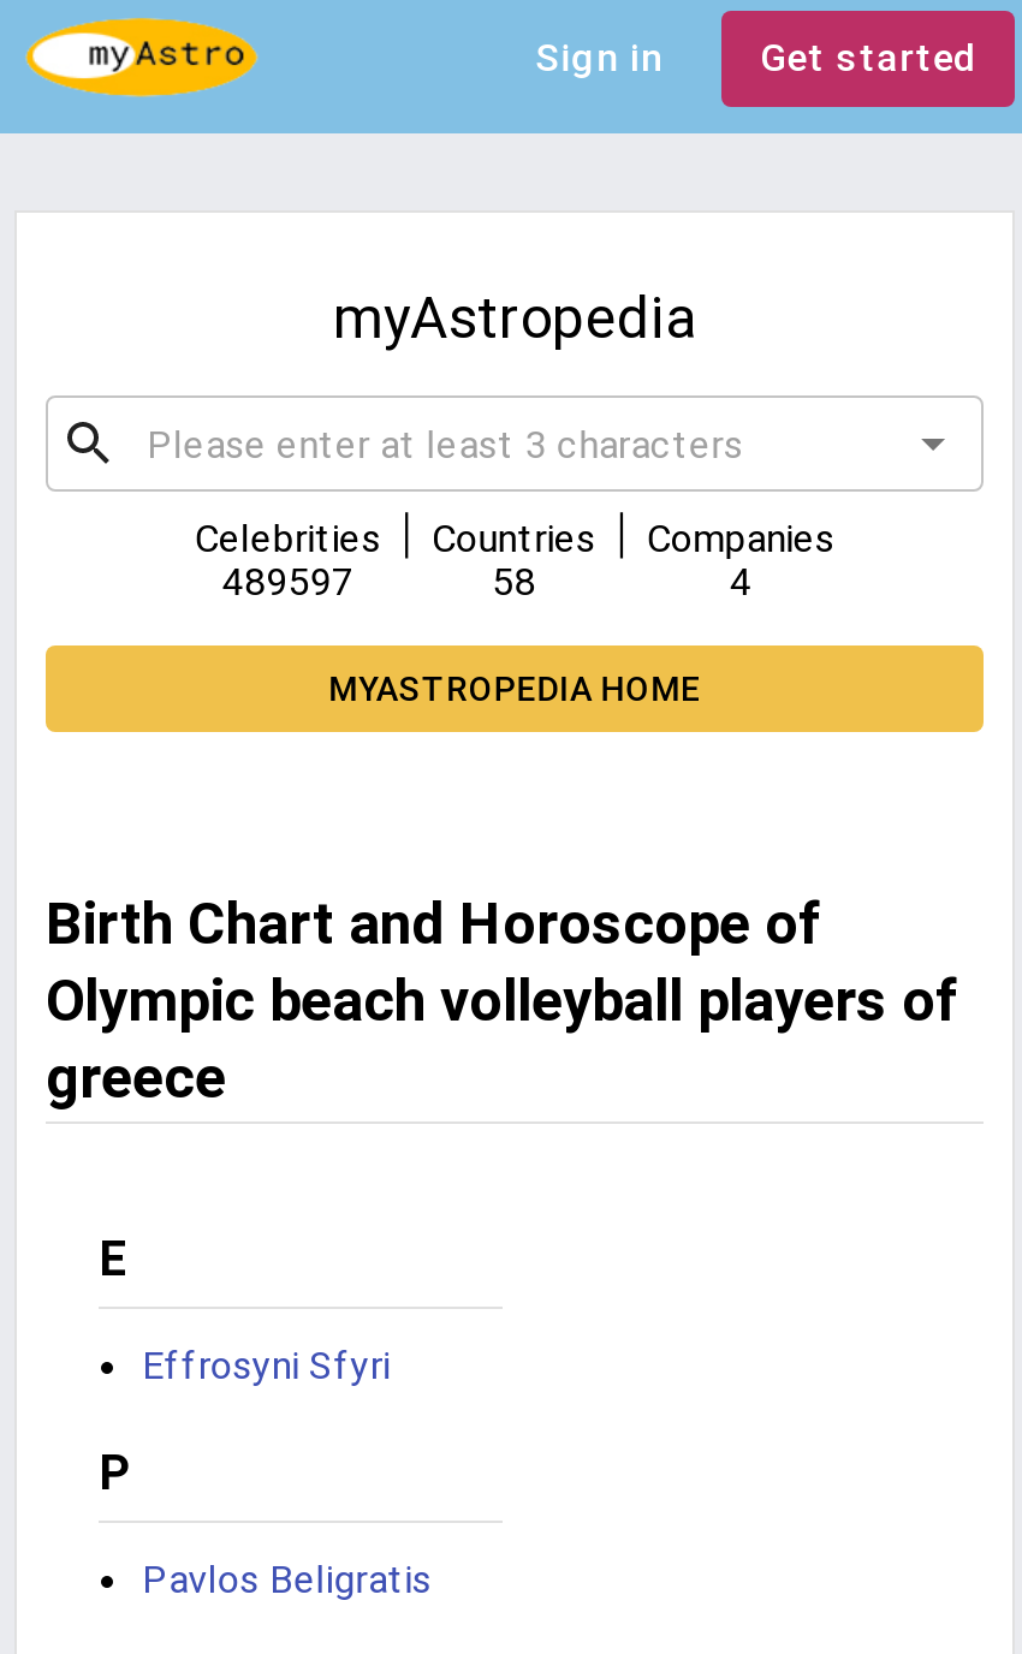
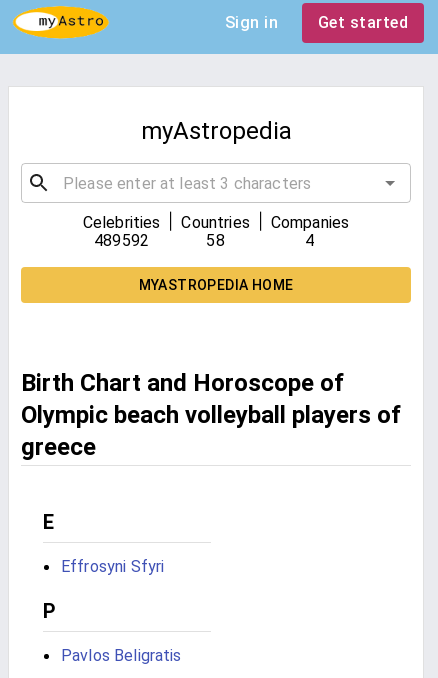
[222,559,354,605] 489597 -> [94,231,149,250] 489592

